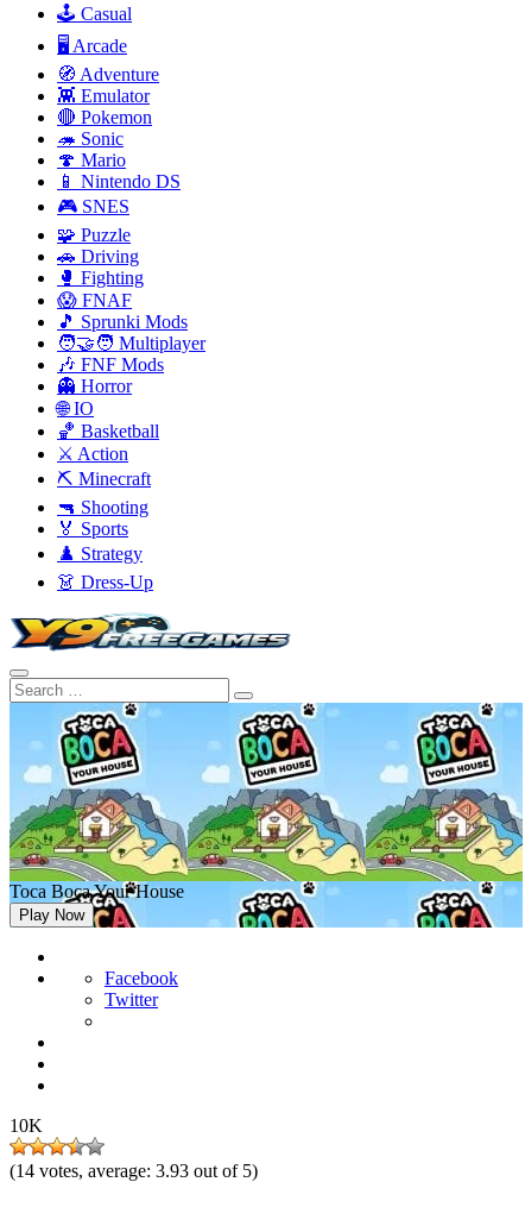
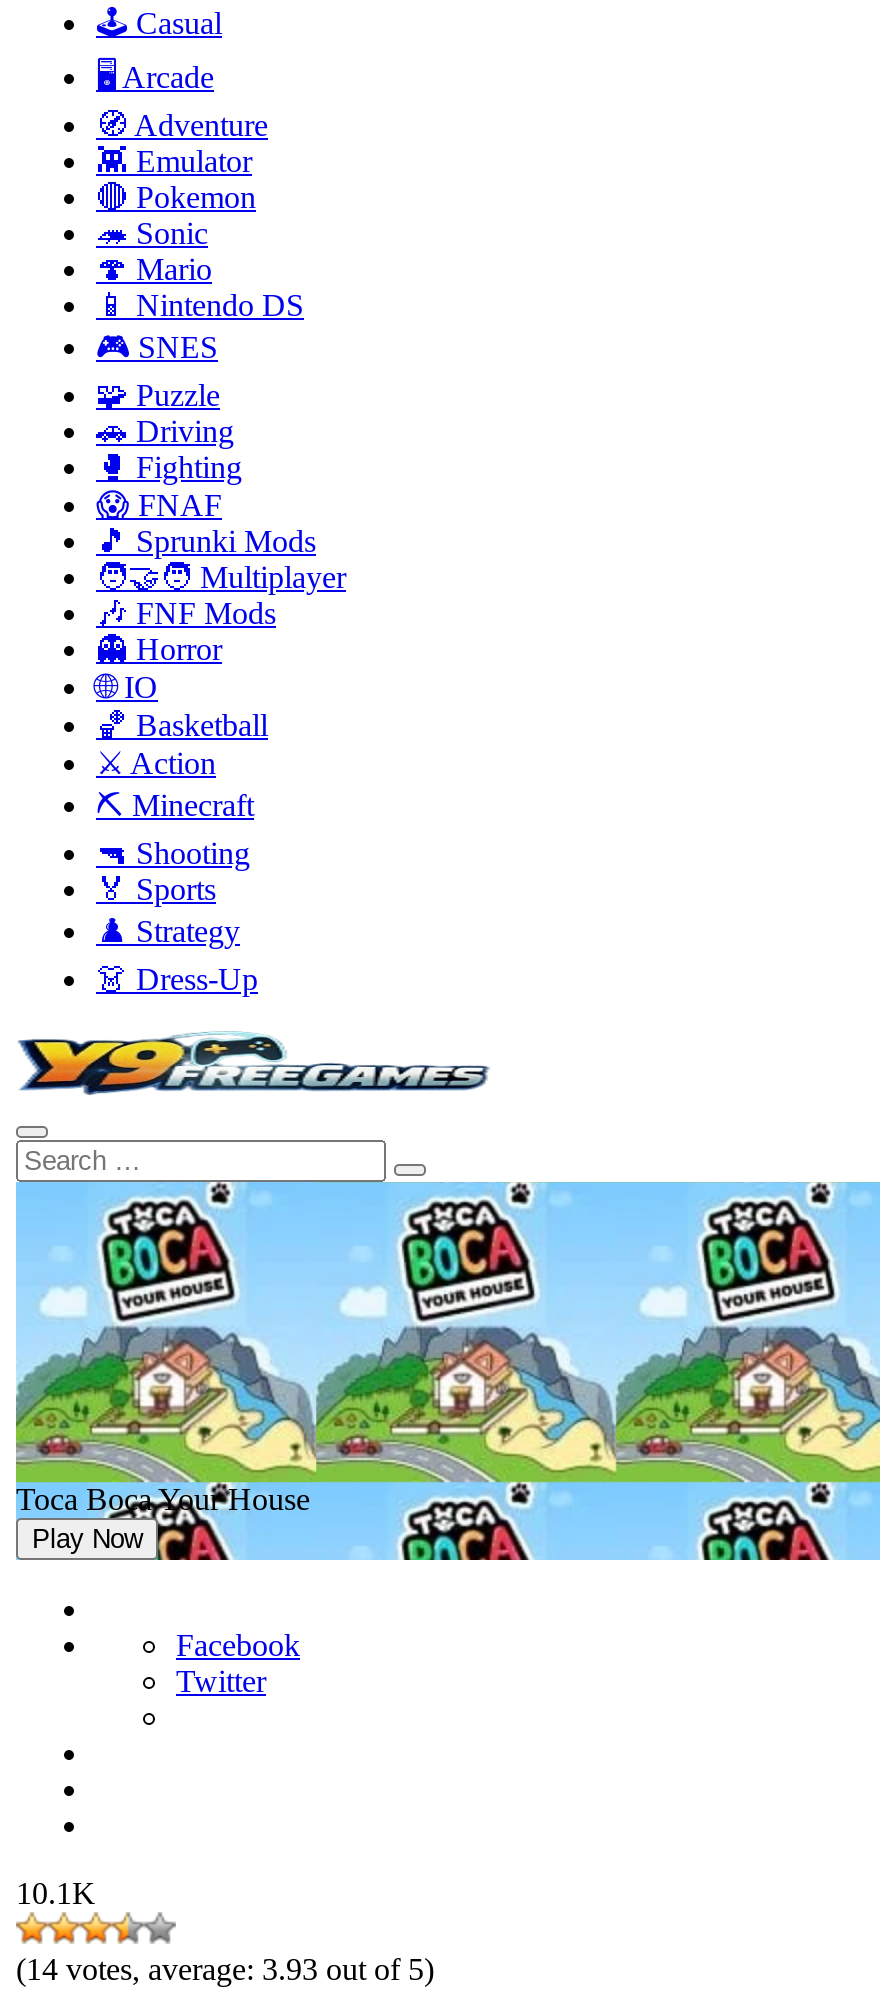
[10,1115,43,1136] 10K -> [16,1876,96,1910] 10.1K

